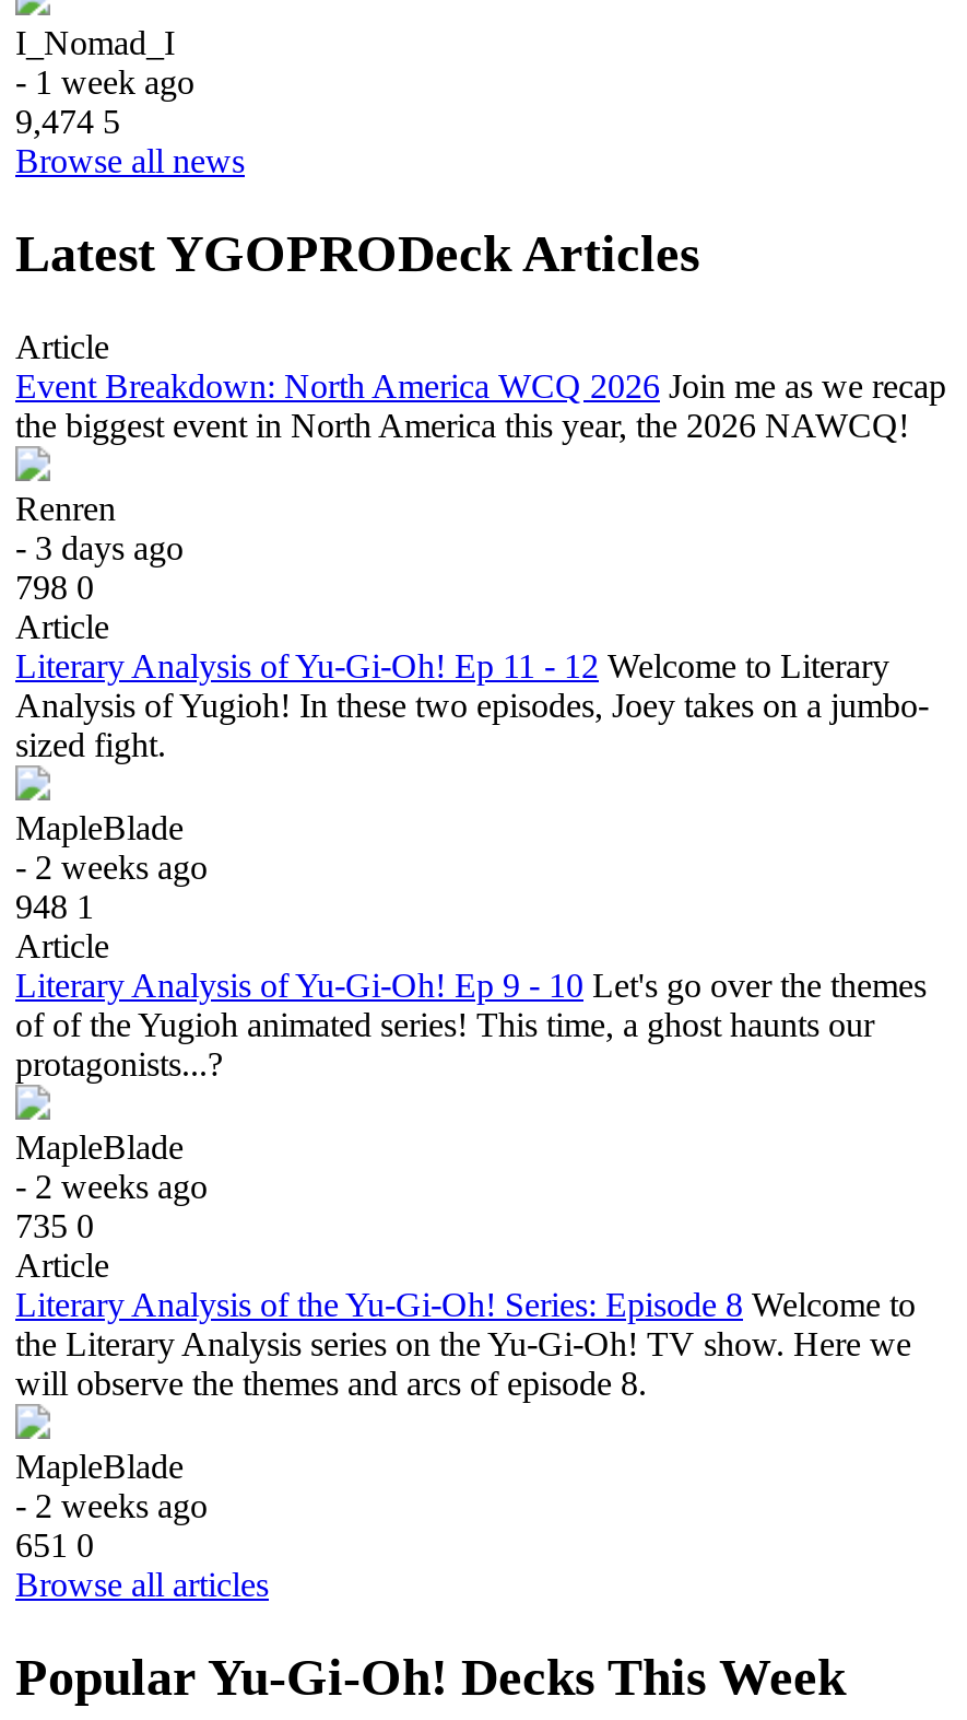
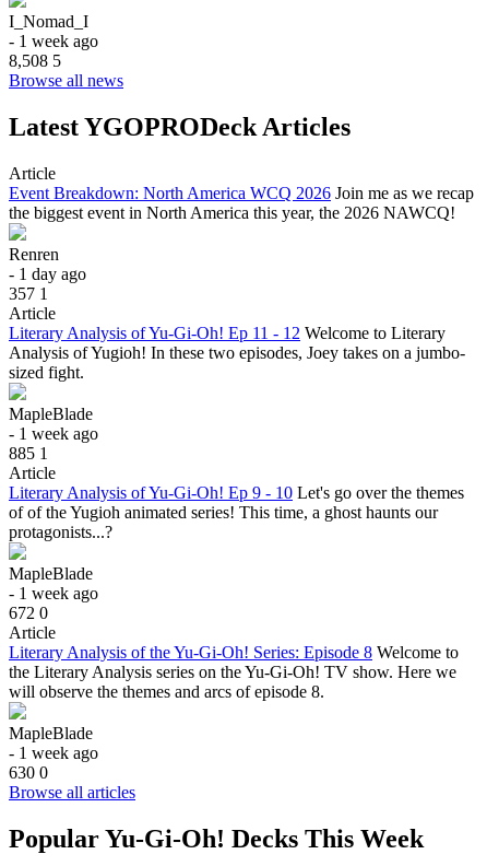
[15,102,120,140] 9,474 5 -> [9,51,61,70] 8,508 5
[15,528,184,566] - 3 days ago -> [9,264,86,283] - 1 day ago
[15,568,94,605] 798 0 -> [9,284,48,302] 357 1
[15,848,208,885] - 2 weeks ago -> [9,424,98,442] - 1 week ago
[15,887,94,924] 948 1 -> [9,443,48,462] 885 1
[15,1167,208,1204] - 2 weeks ago -> [9,583,98,602] - 1 week ago
[15,1206,94,1243] 735 0 -> [9,603,48,622] 672 0
[15,1486,208,1523] - 2 weeks ago -> [9,743,98,762] - 1 week ago
[15,1526,94,1563] 651 0 -> [9,763,48,781] 630 0

